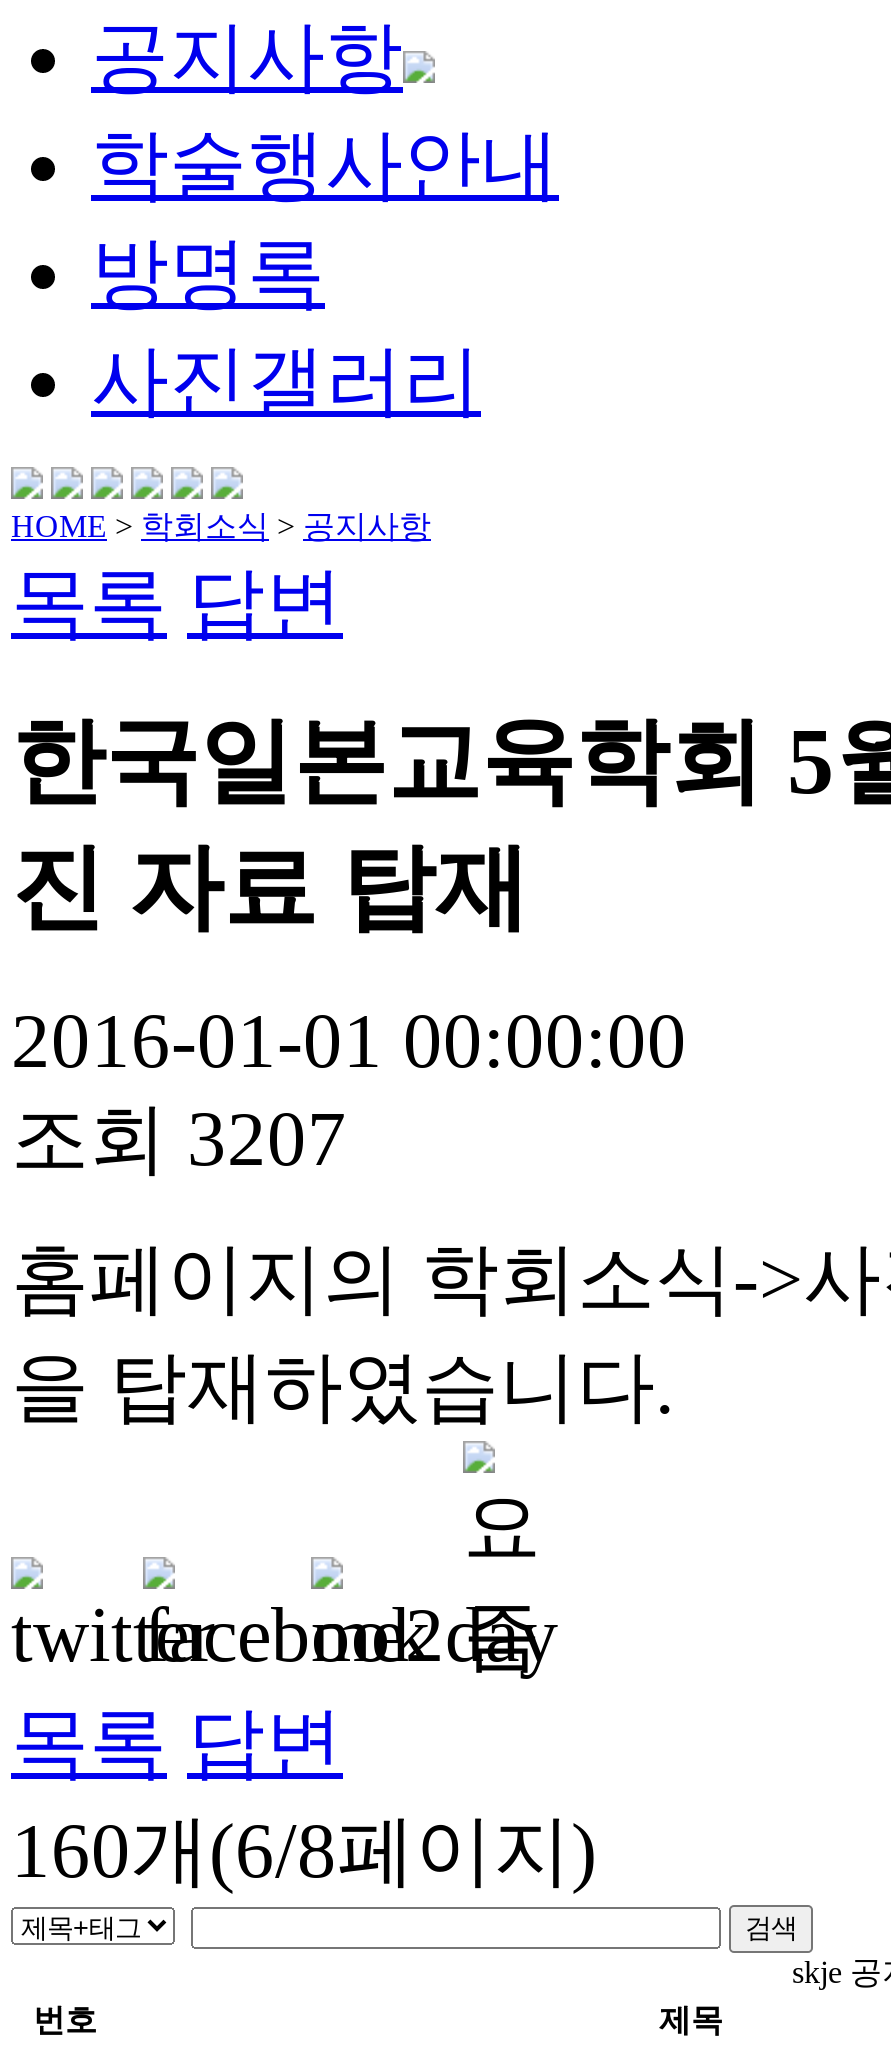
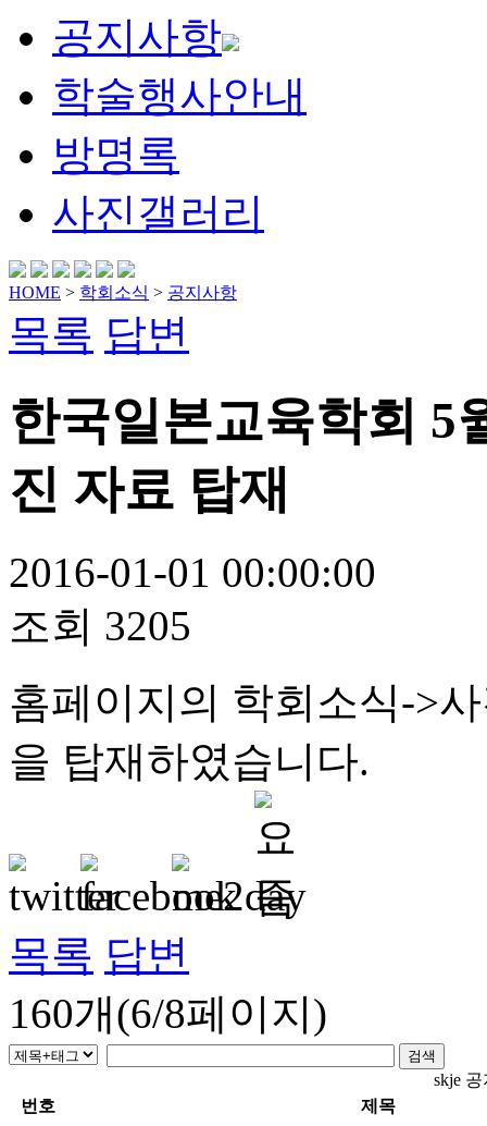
[11,1094,347,1180] 조회 3207 -> [9,602,191,649] 조회 3205

